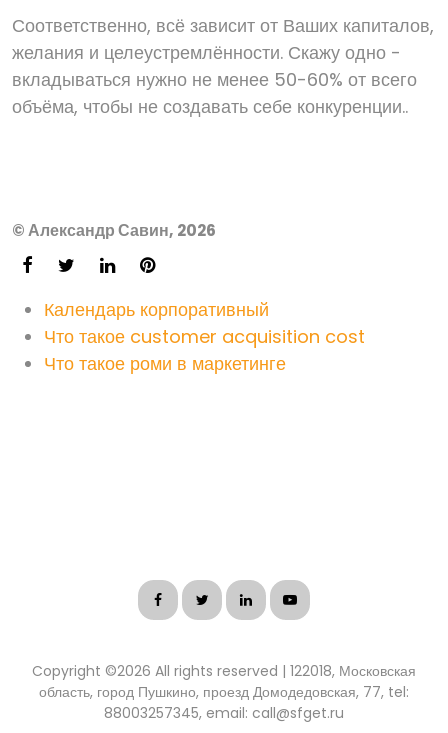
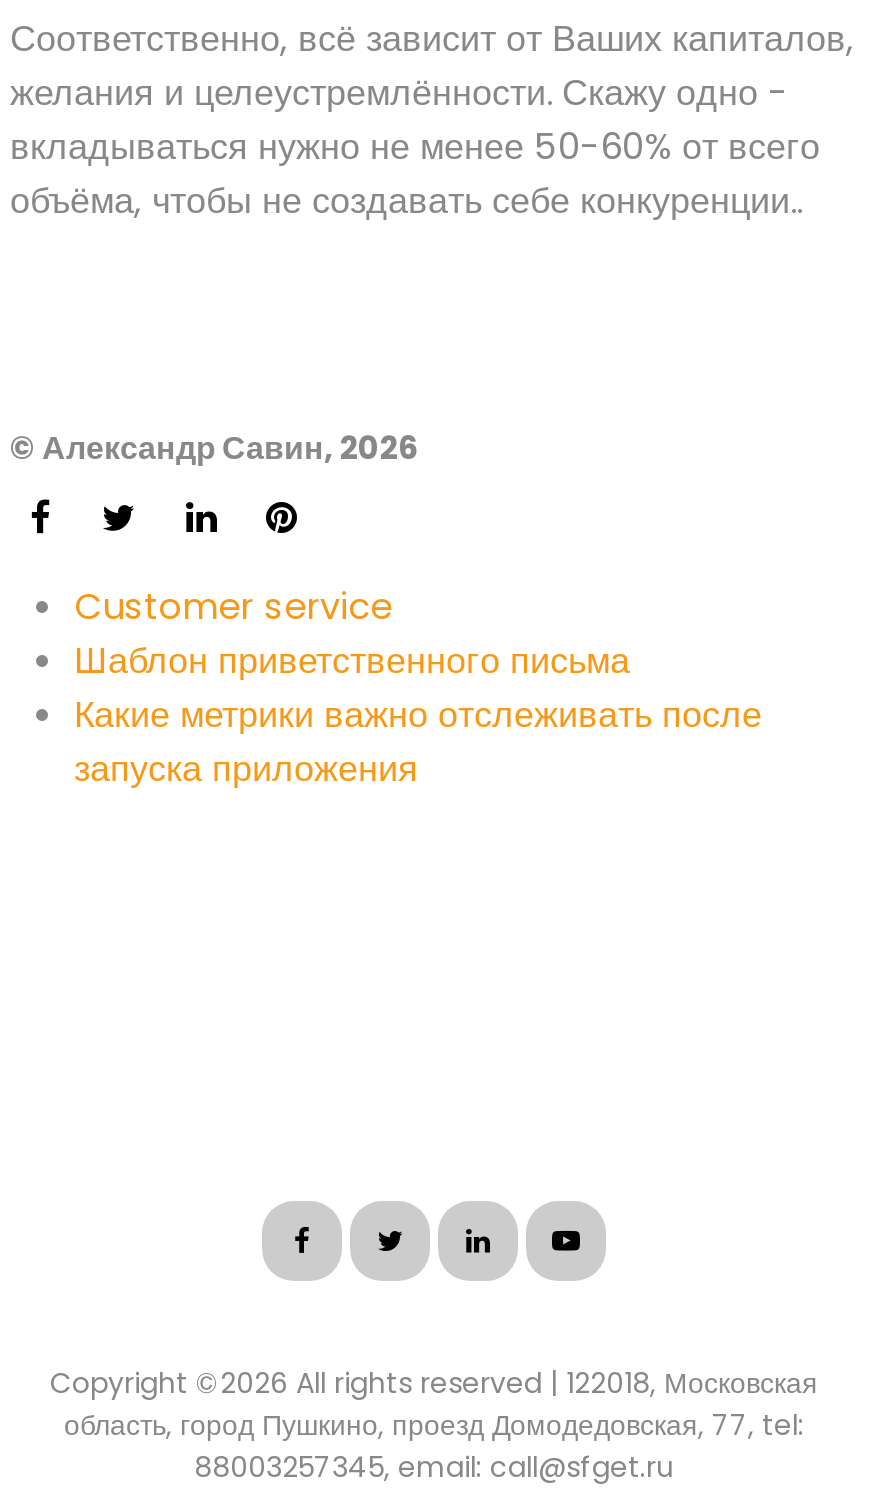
[44,297,365,376] Календарь корпоративный | Что такое customer acquisition cost | Что такое роми в маркетинге -> [74,581,762,793] Customer service | Шаблон приветственного письма | Какие метрики важно отслеживать после | запуска приложения

